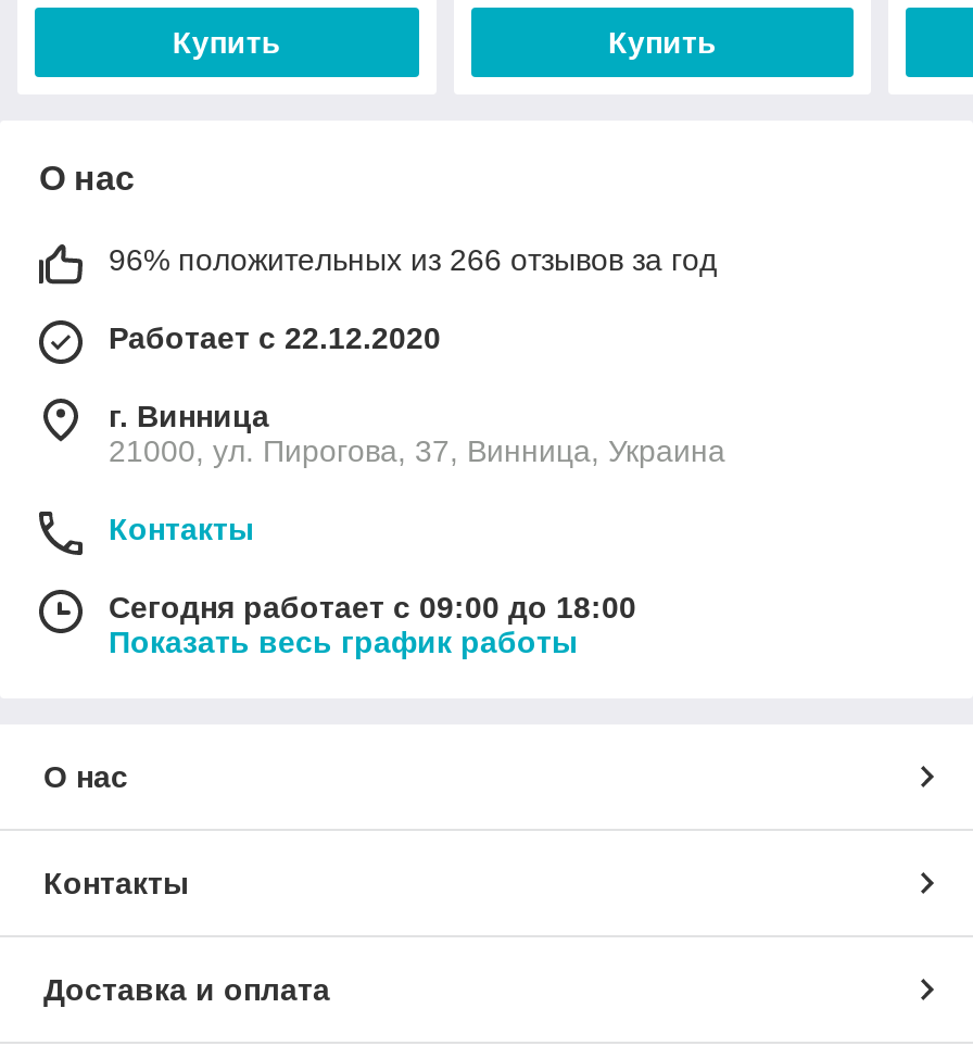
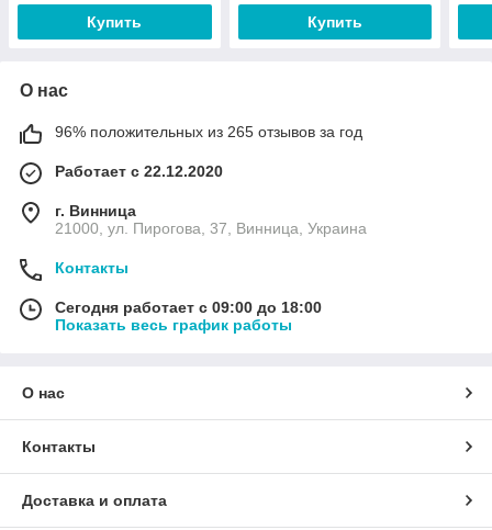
[109,242,717,277] 96% положительных из 266 отзывов за год -> [55,123,362,140] 96% положительных из 265 отзывов за год

